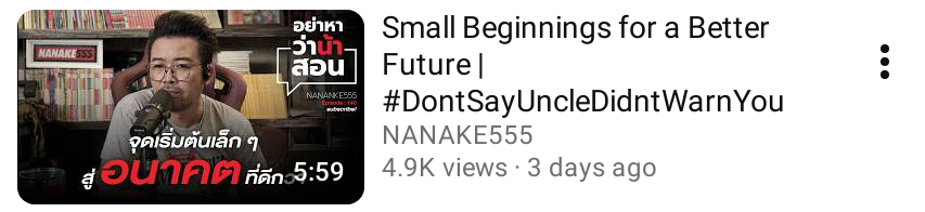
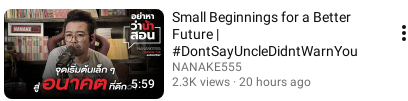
[382,153,508,183] 4.9K views -> [172,75,230,89] 2.3K views
[527,153,657,183] 3 days ago -> [239,75,311,89] 20 hours ago

